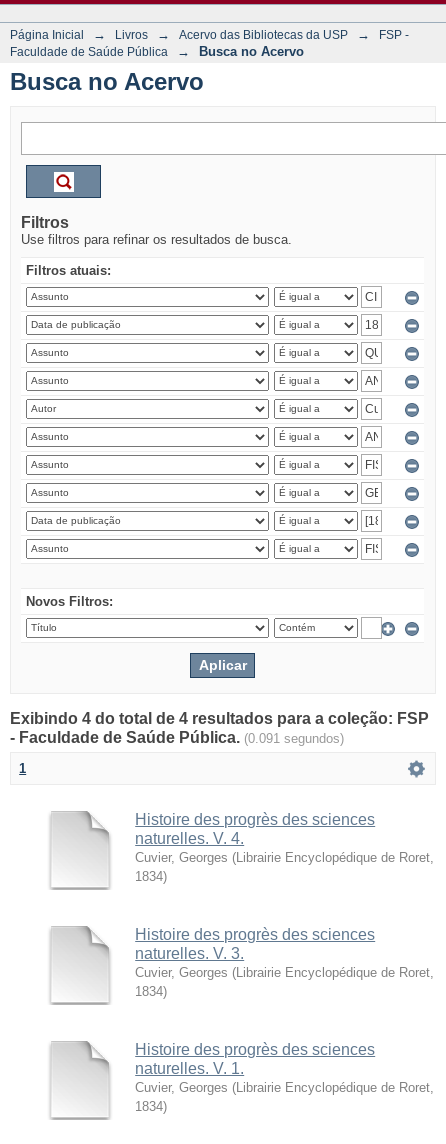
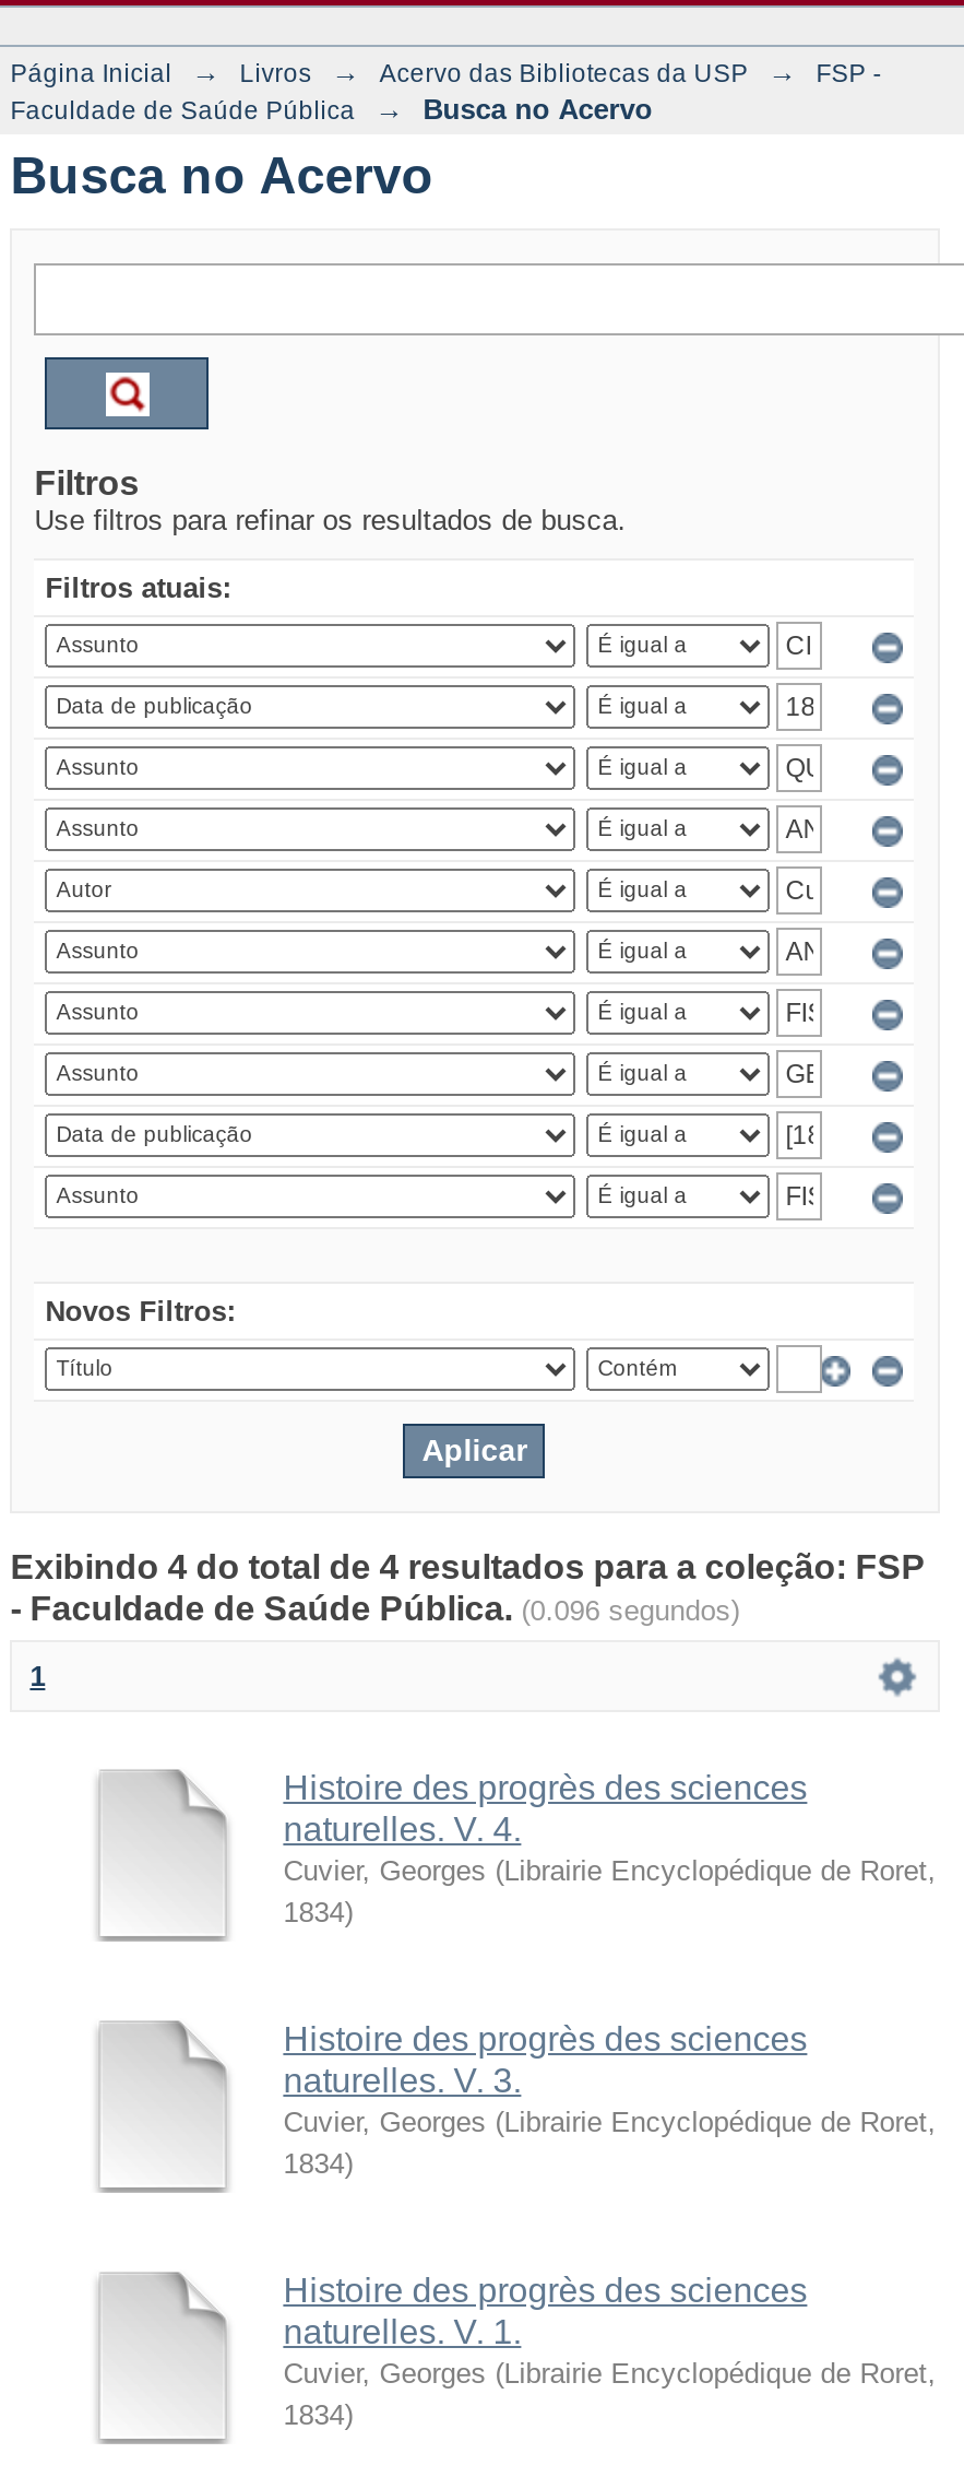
[10,729,344,746] - Faculdade de Saúde Pública. (0.091 segundos) -> [10,1590,740,1627] - Faculdade de Saúde Pública. (0.096 segundos)

